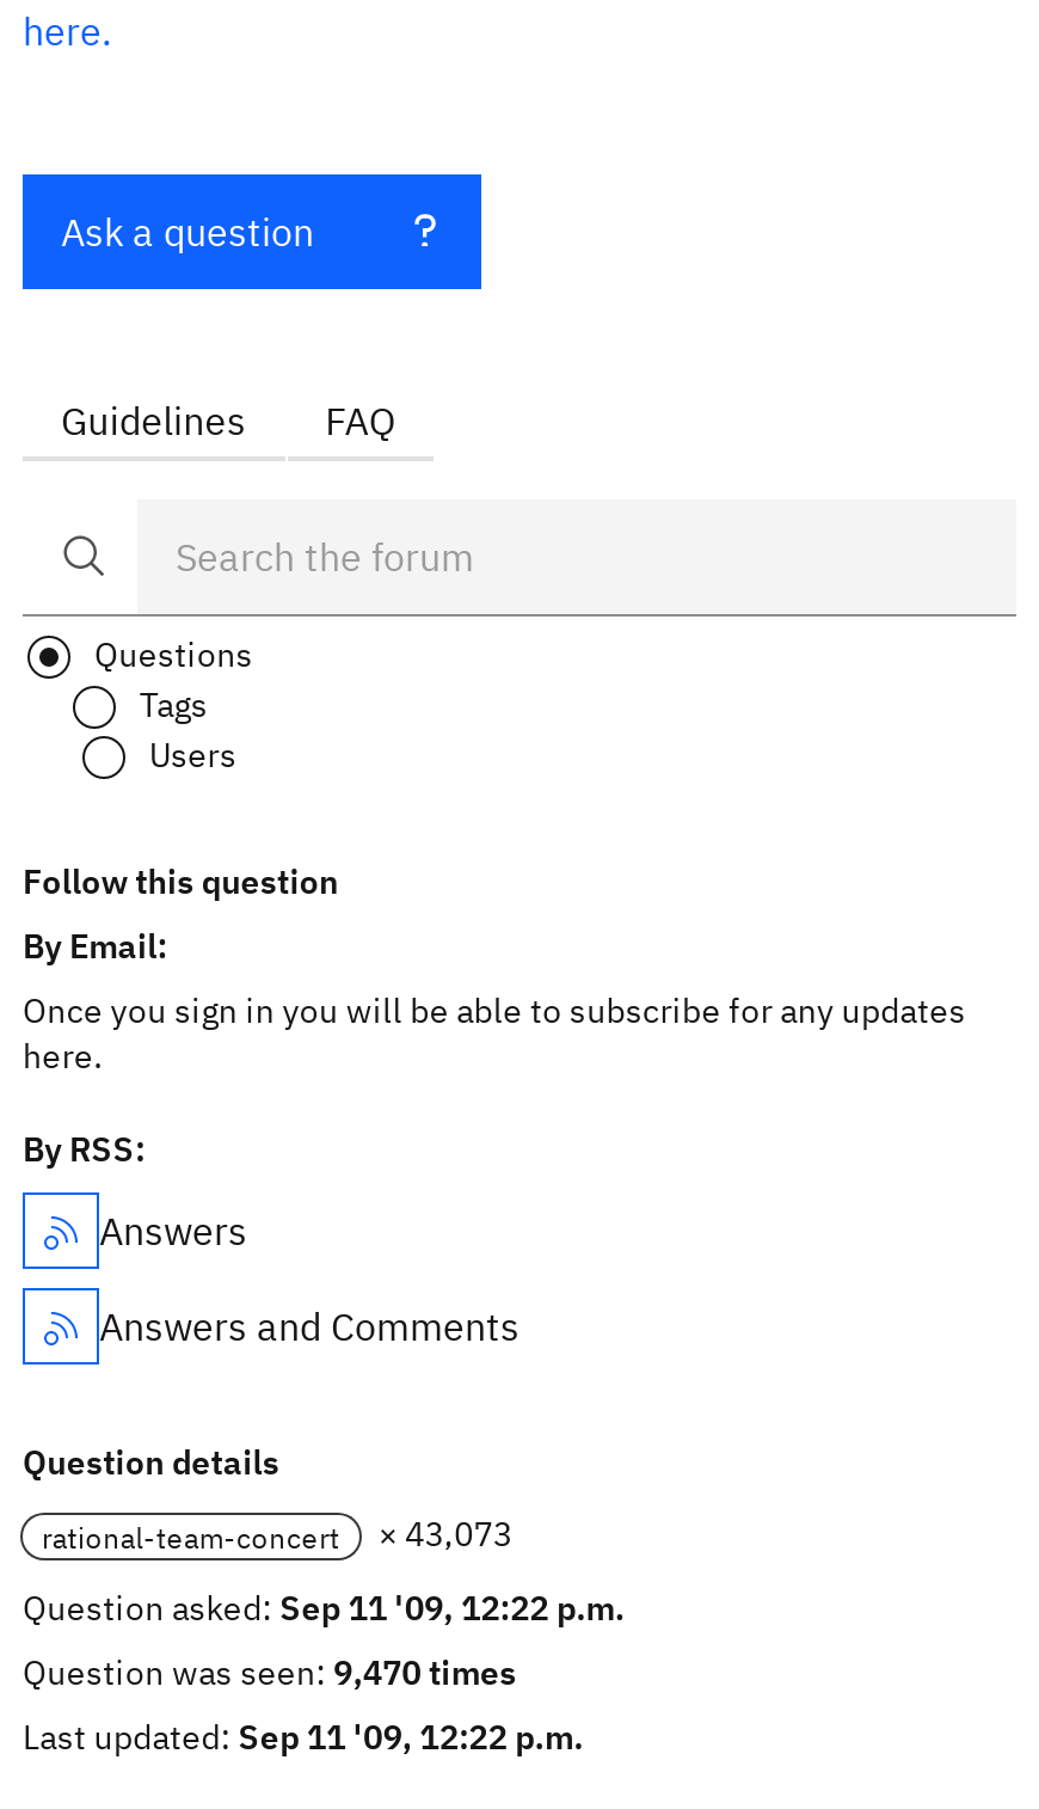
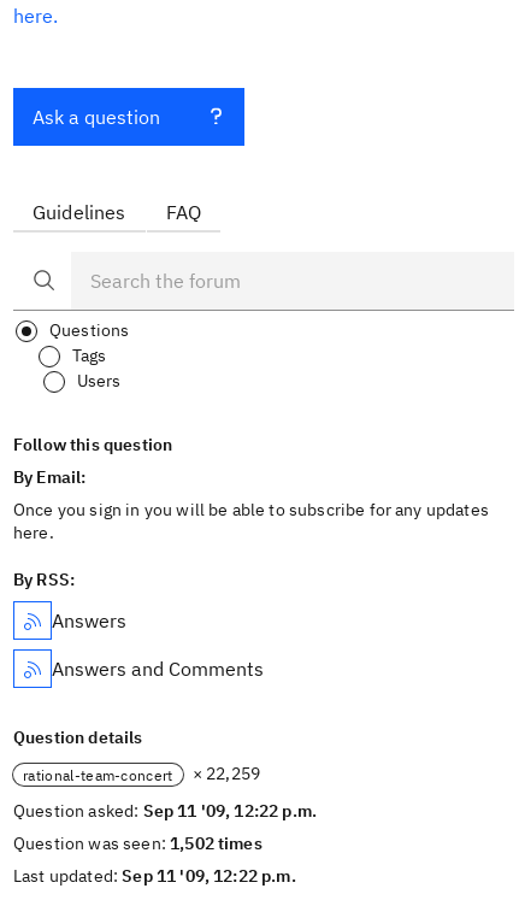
[42,1513,512,1556] rational-team-concert × 43,073 -> [23,763,260,784] rational-team-concert × 22,259
[23,1651,517,1694] Question was seen: 9,470 times -> [13,833,262,854] Question was seen: 1,502 times

